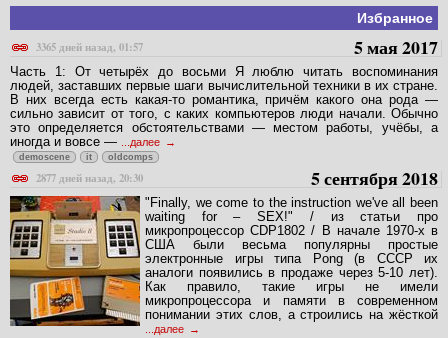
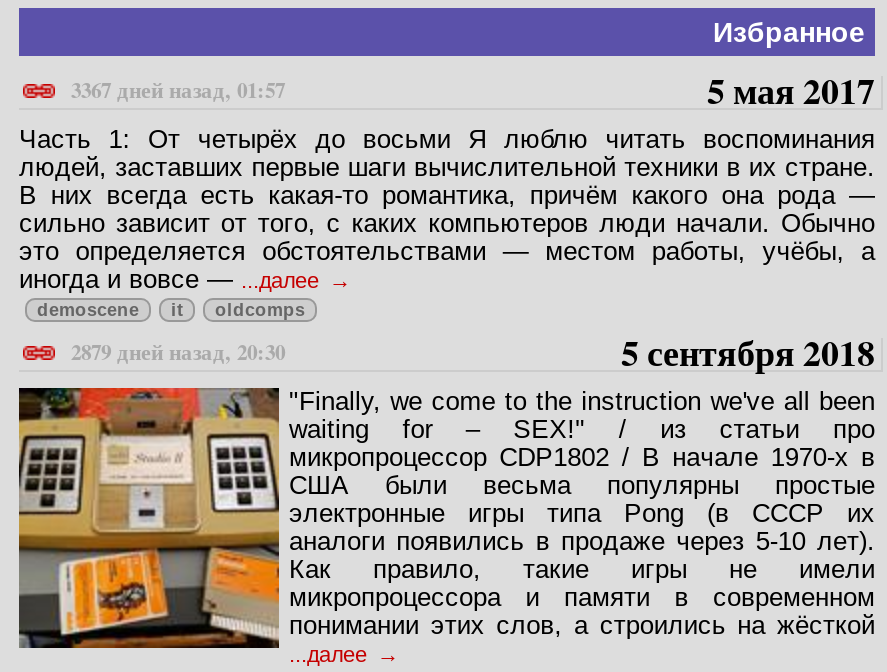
[36,39,143,55] 3365 дней назад, 01:57 -> [71,74,285,106] 3367 дней назад, 01:57
[36,170,143,186] 2877 дней назад, 20:30 -> [71,336,285,368] 2879 дней назад, 20:30

